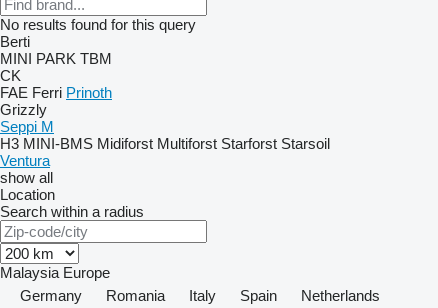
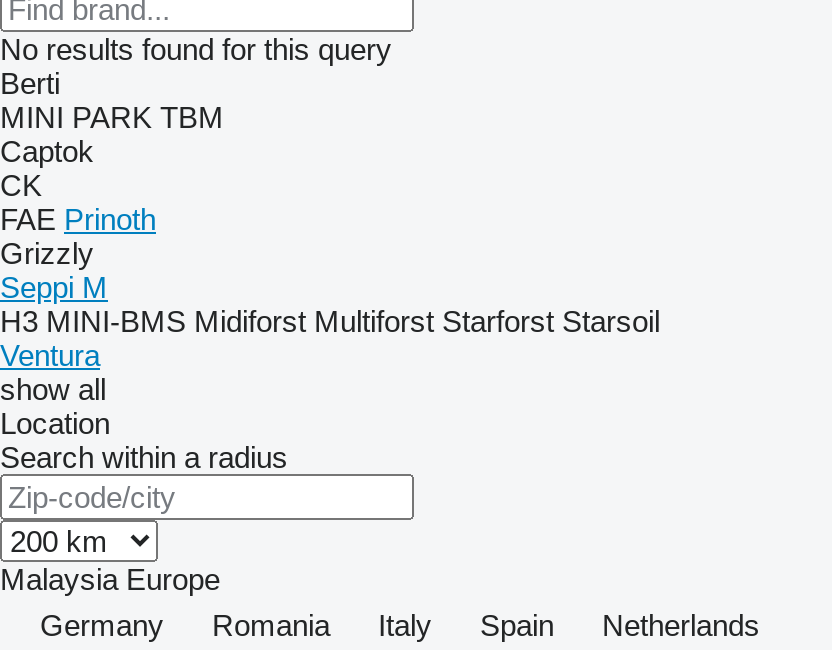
none -> [0,134,94,168] Captok
[0,84,112,101] FAE Ferri Prinoth -> [0,202,156,236] FAE Prinoth

